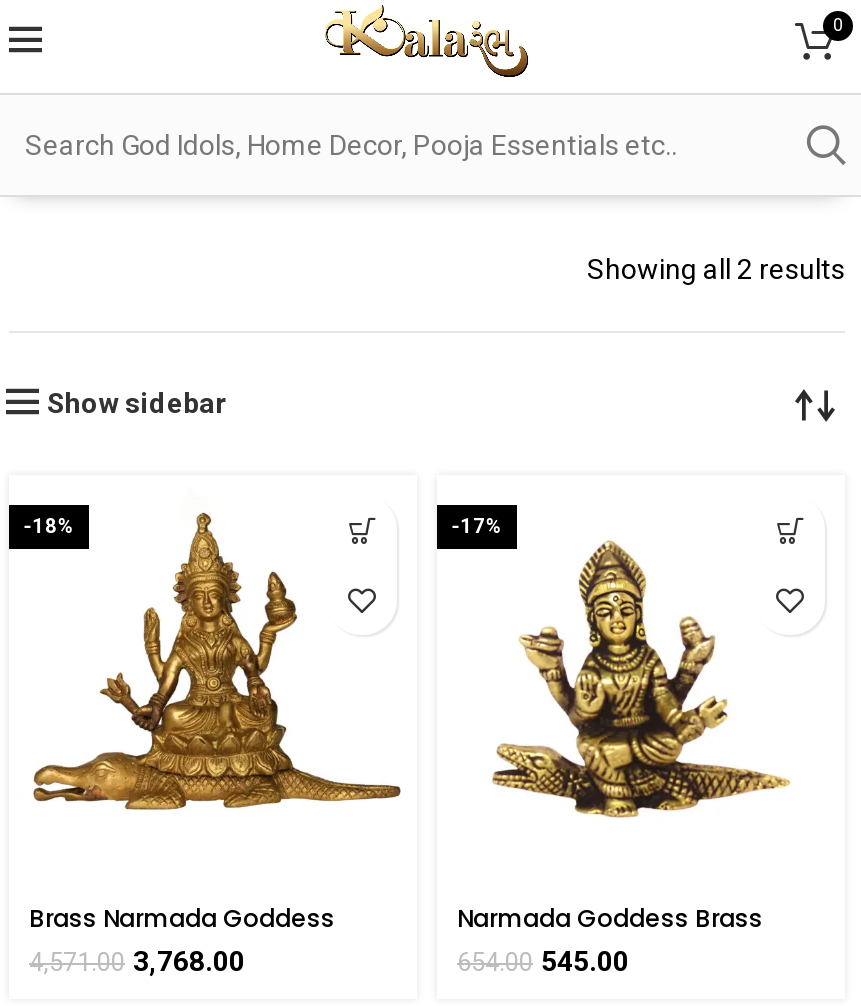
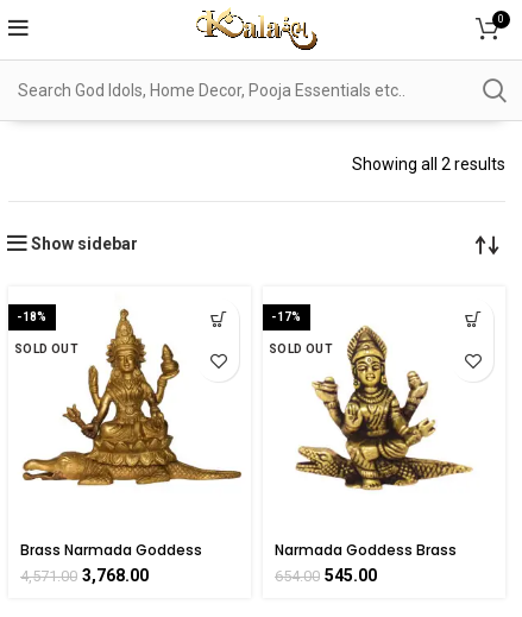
none -> [14,342,79,355] SOLD OUT
none -> [269,342,333,355] SOLD OUT

